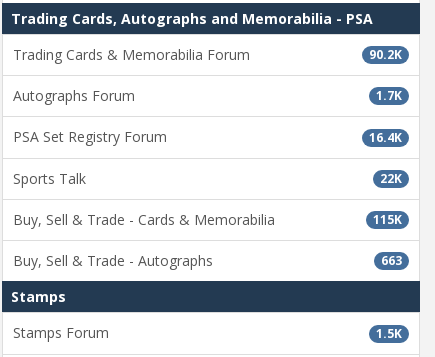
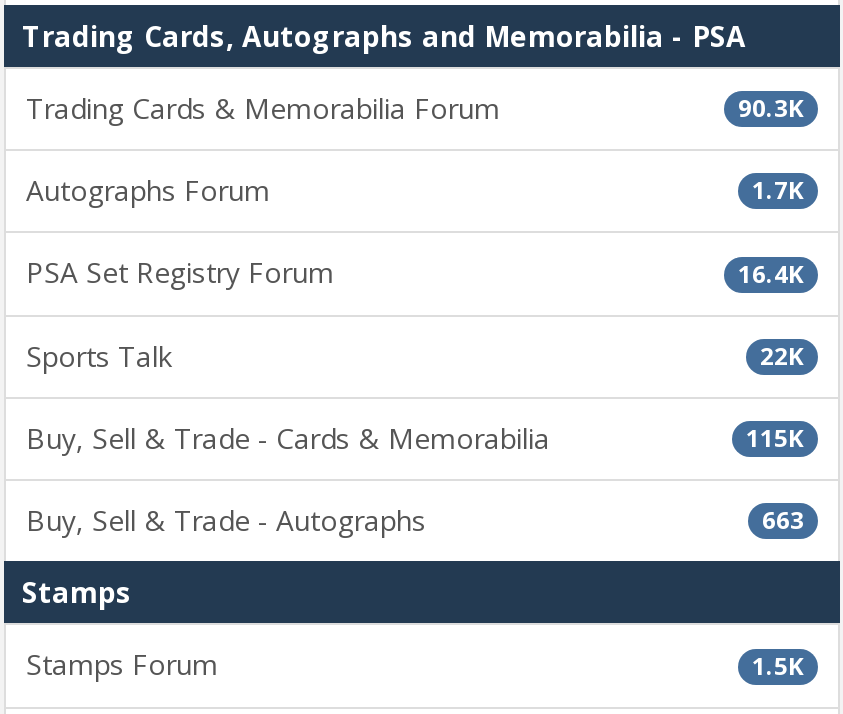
[369,46,402,63] 90.2K -> [738,91,804,125] 90.3K

